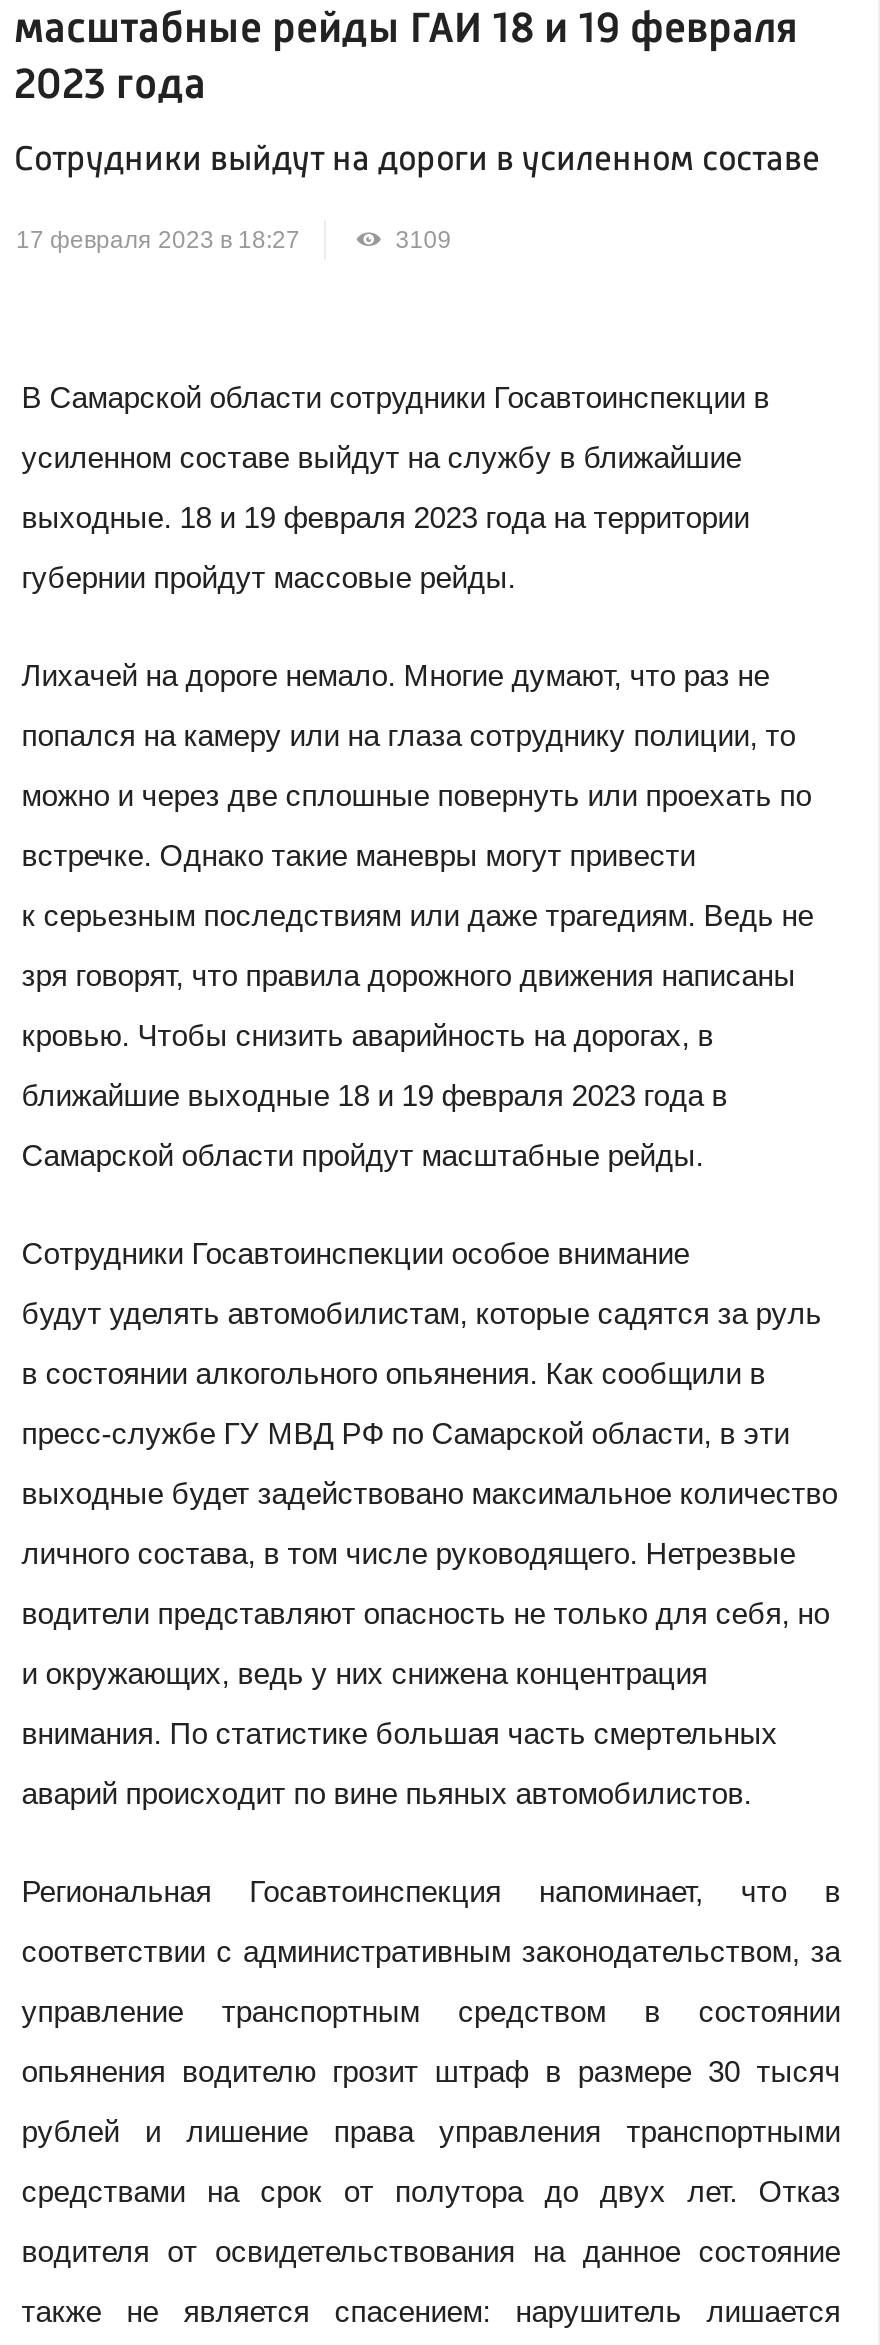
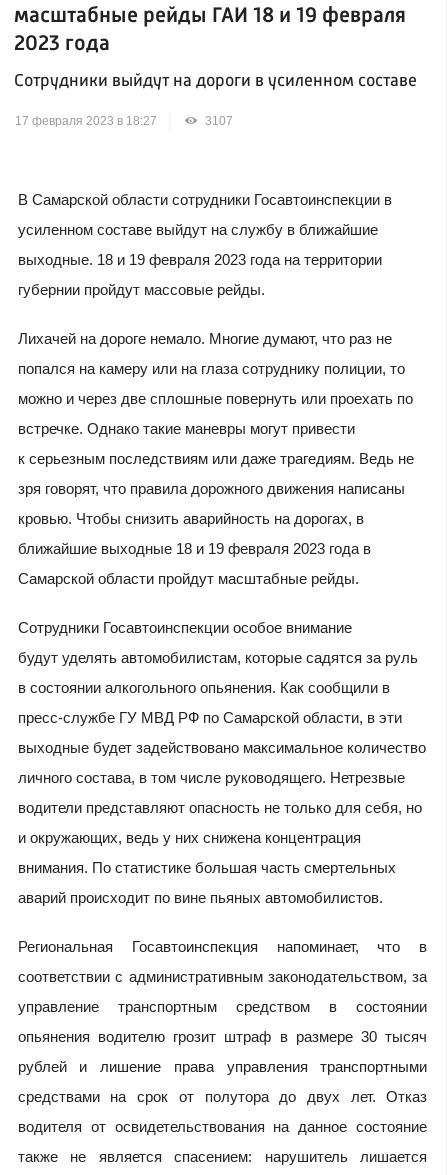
[389,227,451,255] 3109 -> [202,114,233,128] 3107

